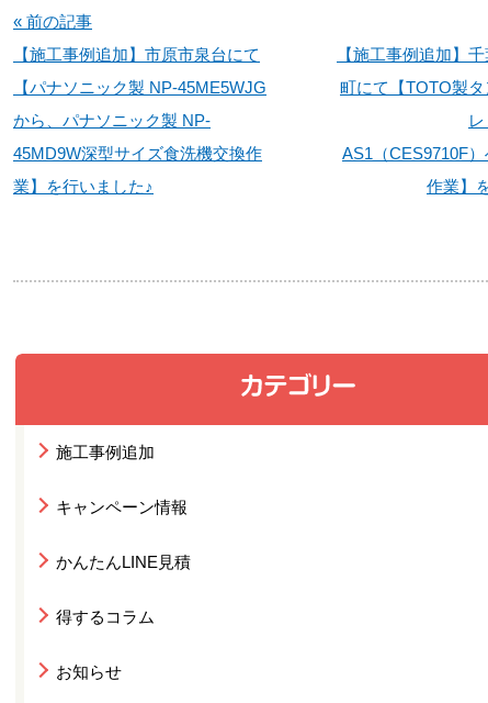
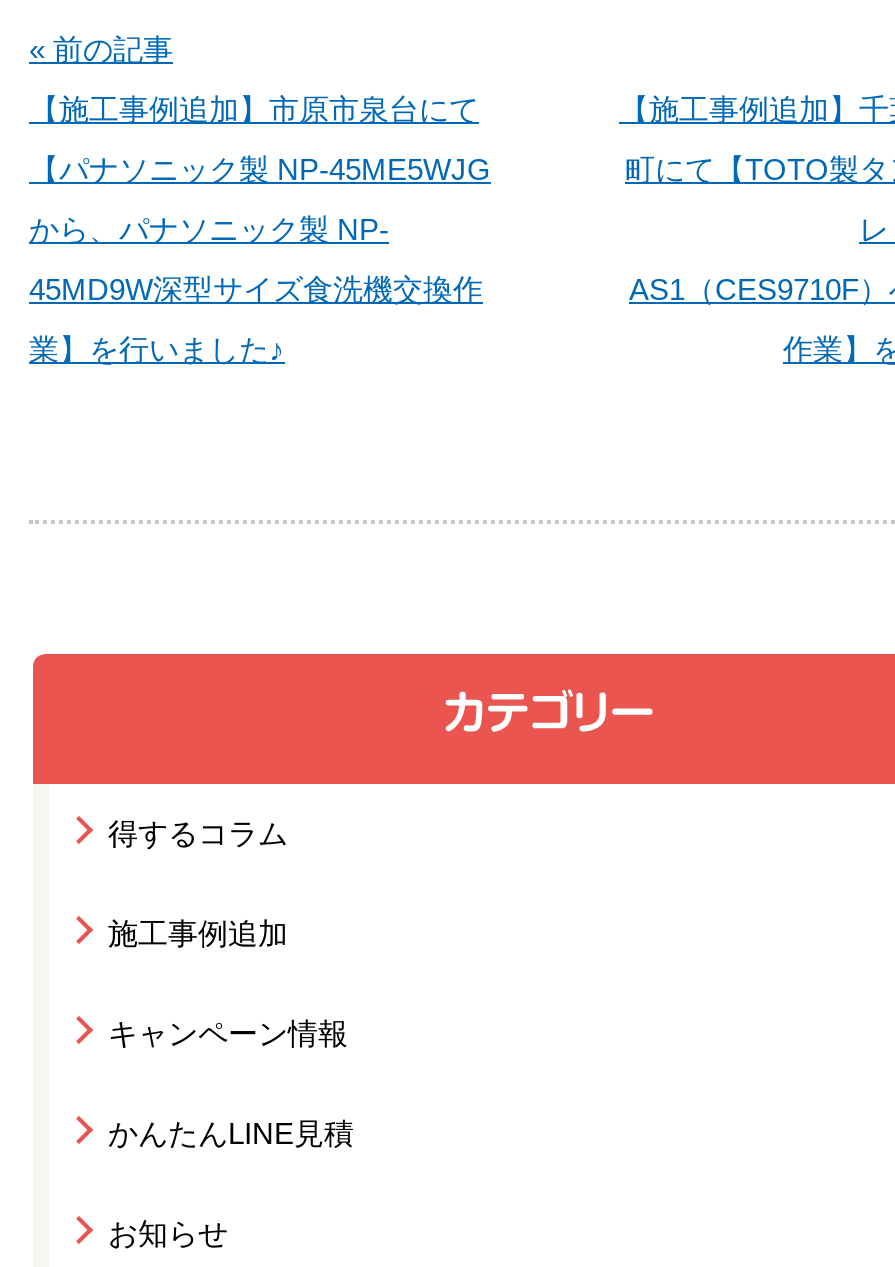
moved [56,443,191,571] -> [108,916,354,1150]: 施工事例追加 | キャンペーン情報 | かんたんLINE見積
moved [56,607,155,626] -> [108,816,288,850]: 得するコラム

